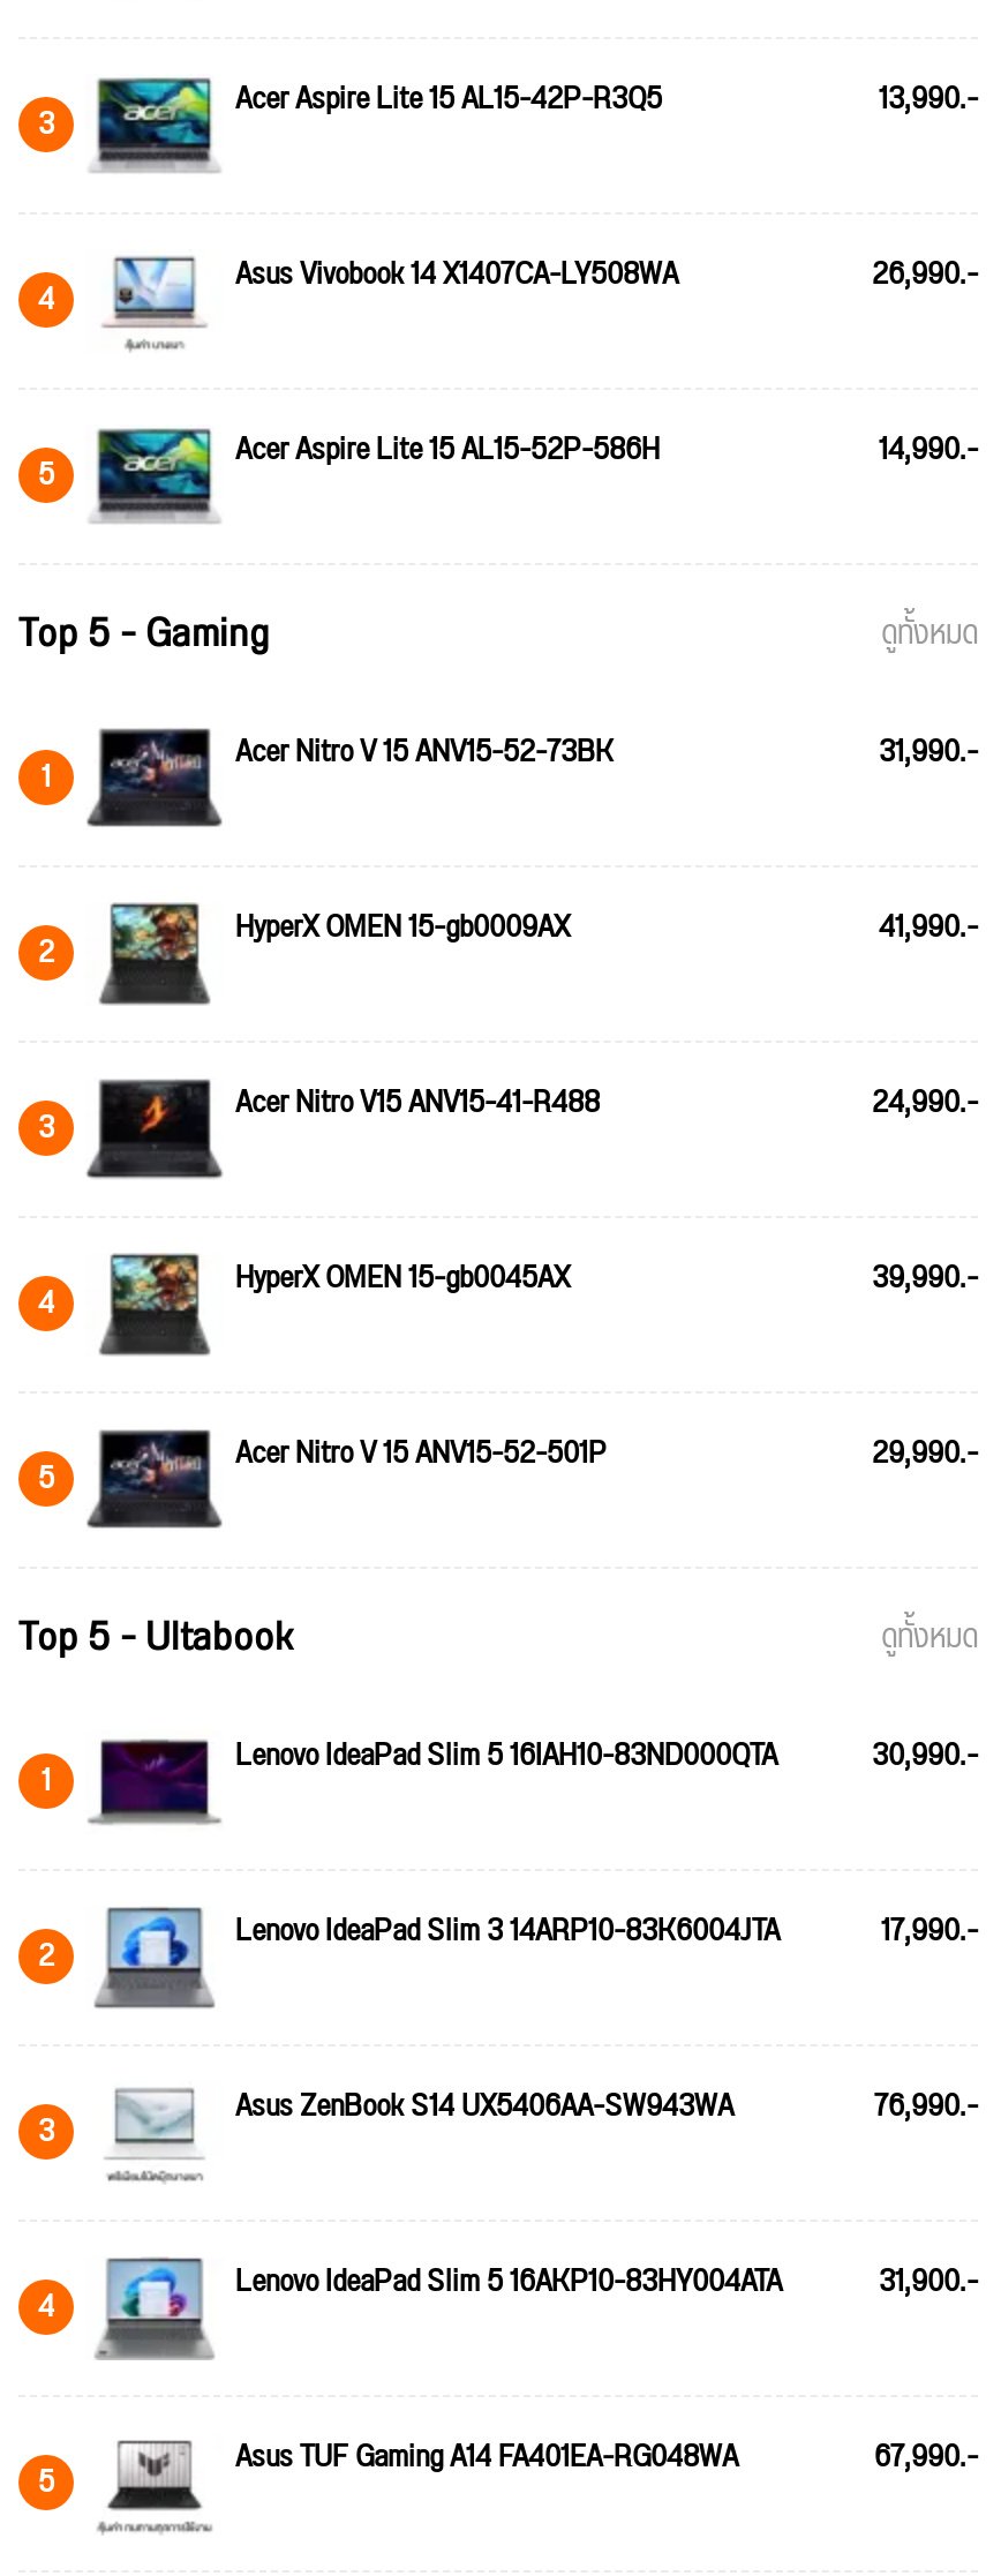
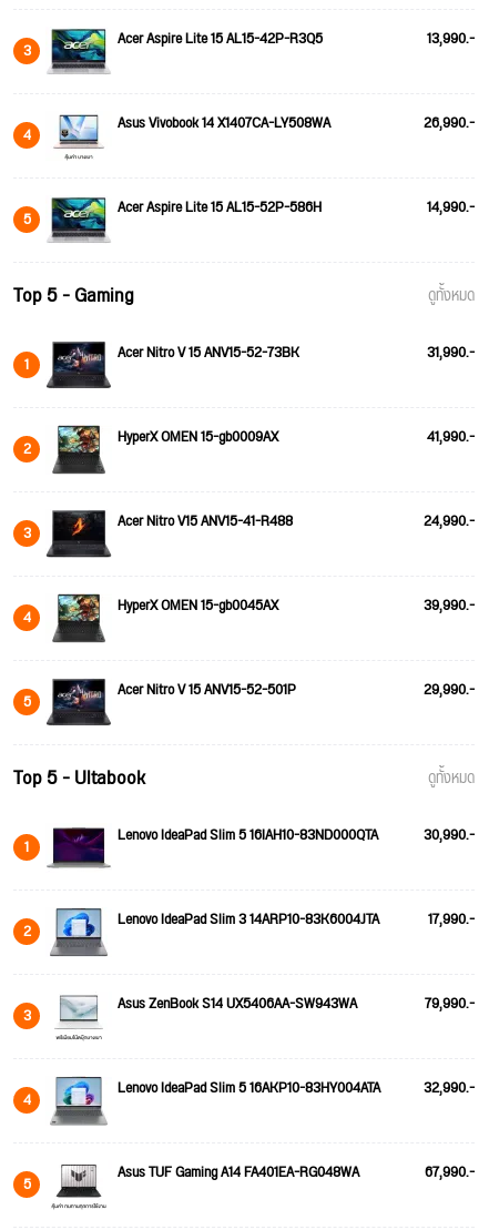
[874,2076,978,2136] 76,990.- -> [425,989,475,1018] 79,990.-
[235,2252,978,2312] Lenovo IdeaPad Slim 5 16AKP10-83HY004ATA 31,900.- -> [118,1074,475,1102] Lenovo IdeaPad Slim 5 16AKP10-83HY004ATA 32,990.-

